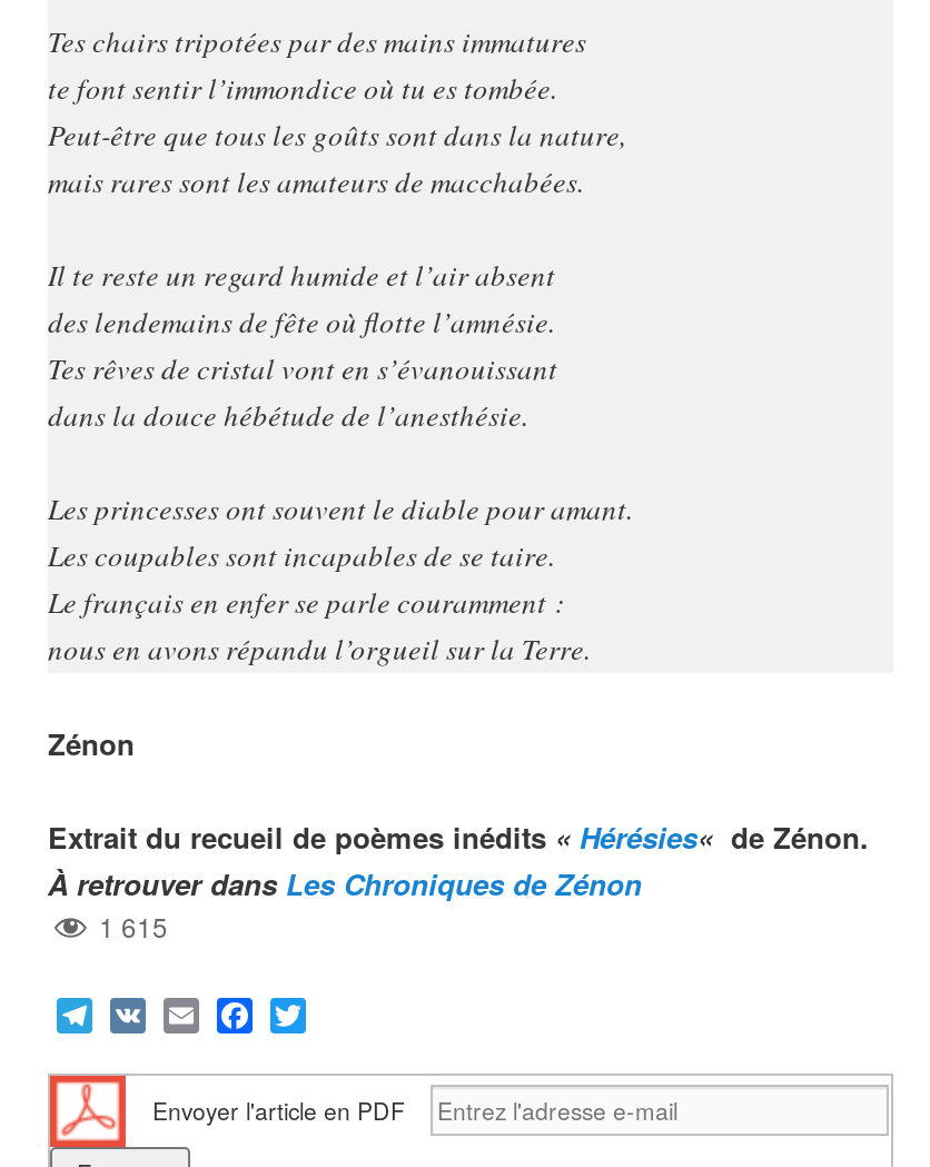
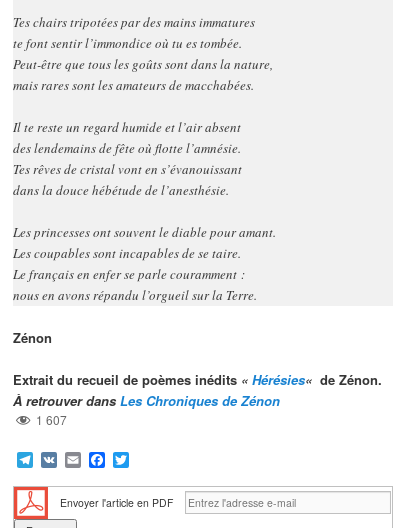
[99,907,168,945] 1 615 -> [36,411,67,428] 1 607

